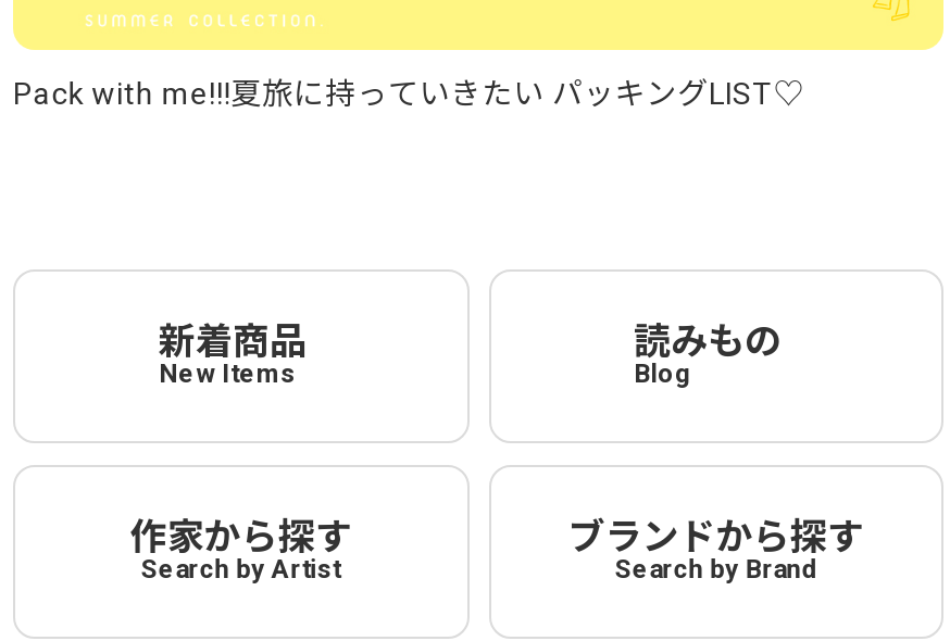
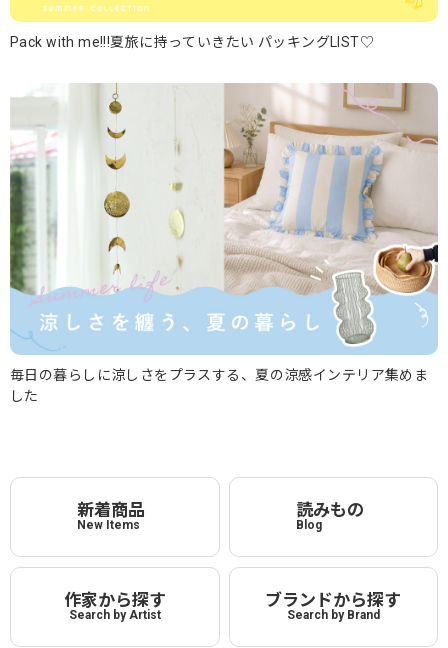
none -> [9,82,439,403] [image] | 毎日の暮らしに涼しさをプラスする、夏の涼感インテリア集めま | した

